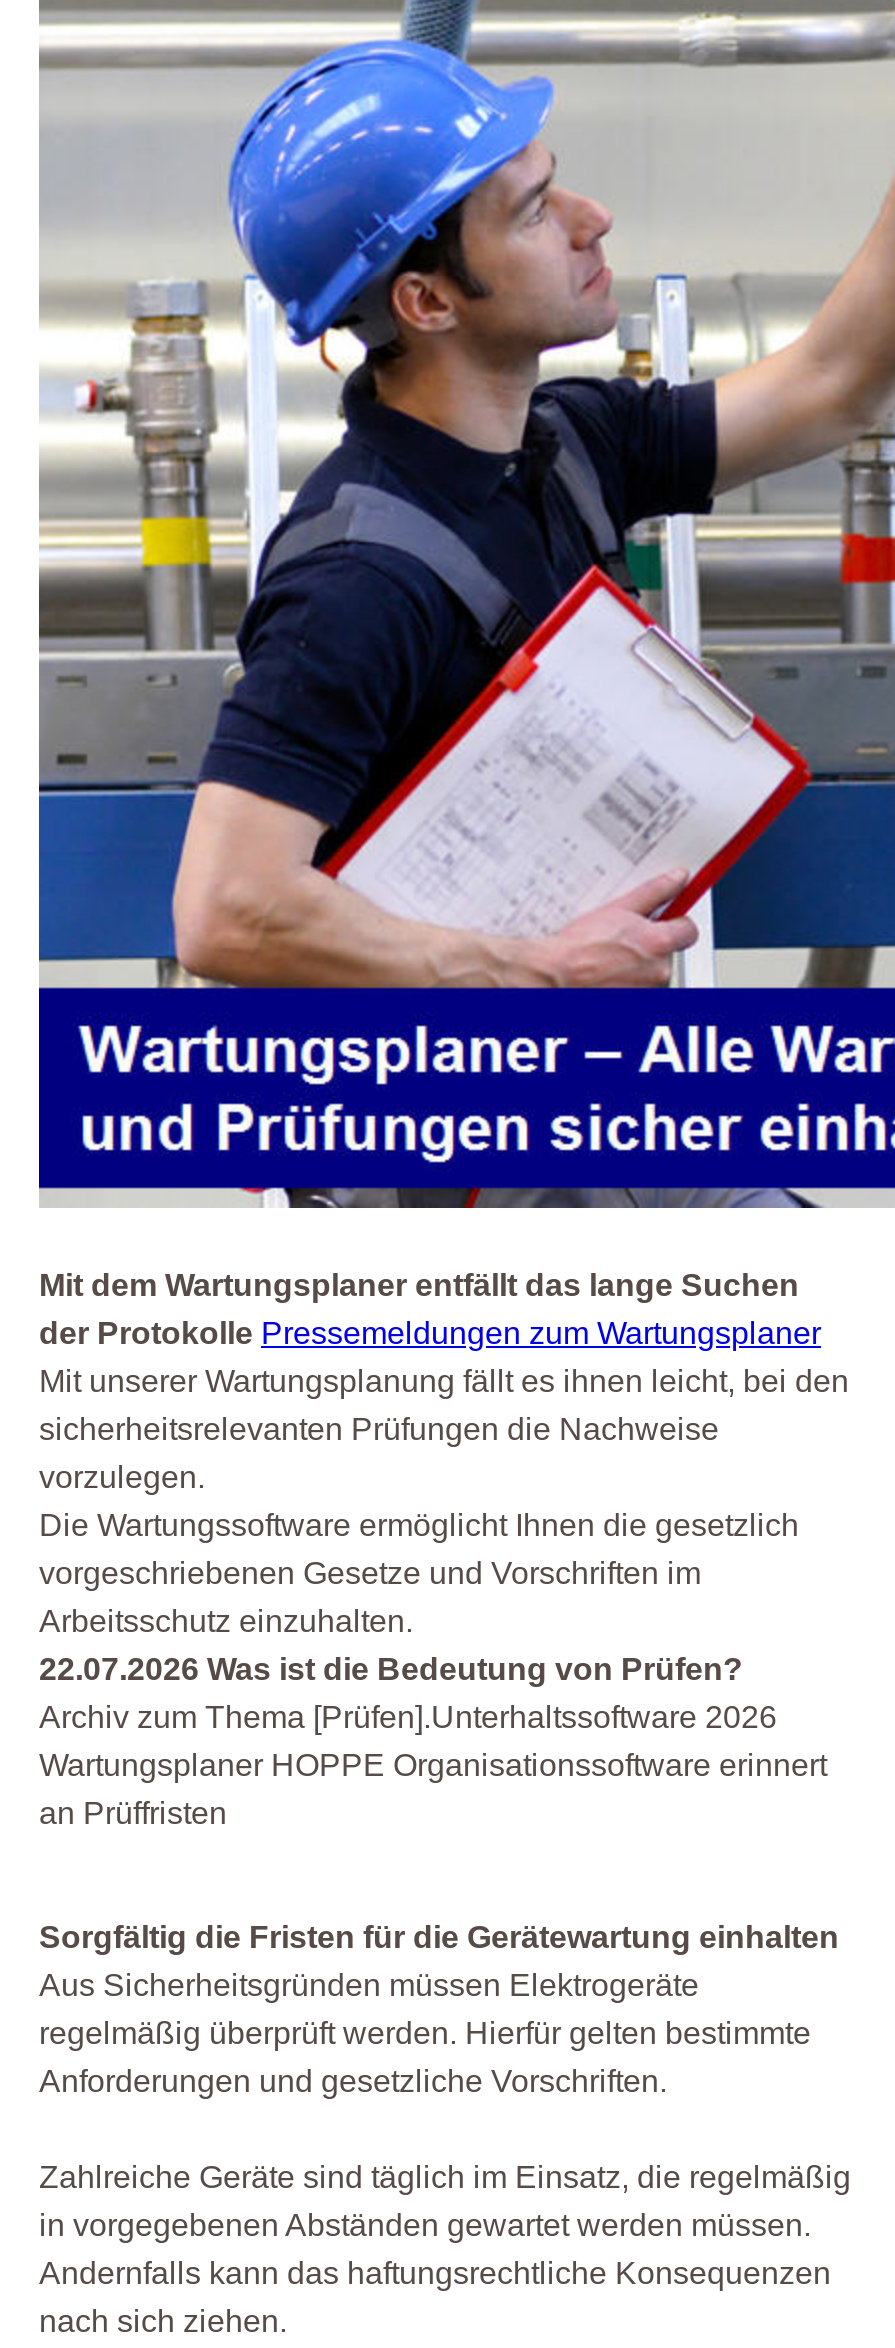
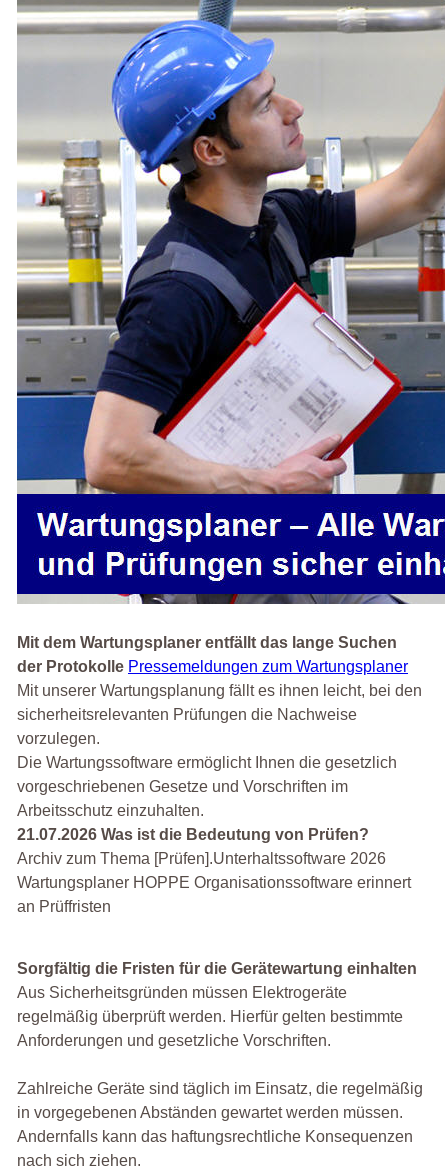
[39,1652,743,1686] 22.07.2026 Was ist die Bedeutung von Prüfen? -> [17,826,369,843] 21.07.2026 Was ist die Bedeutung von Prüfen?

